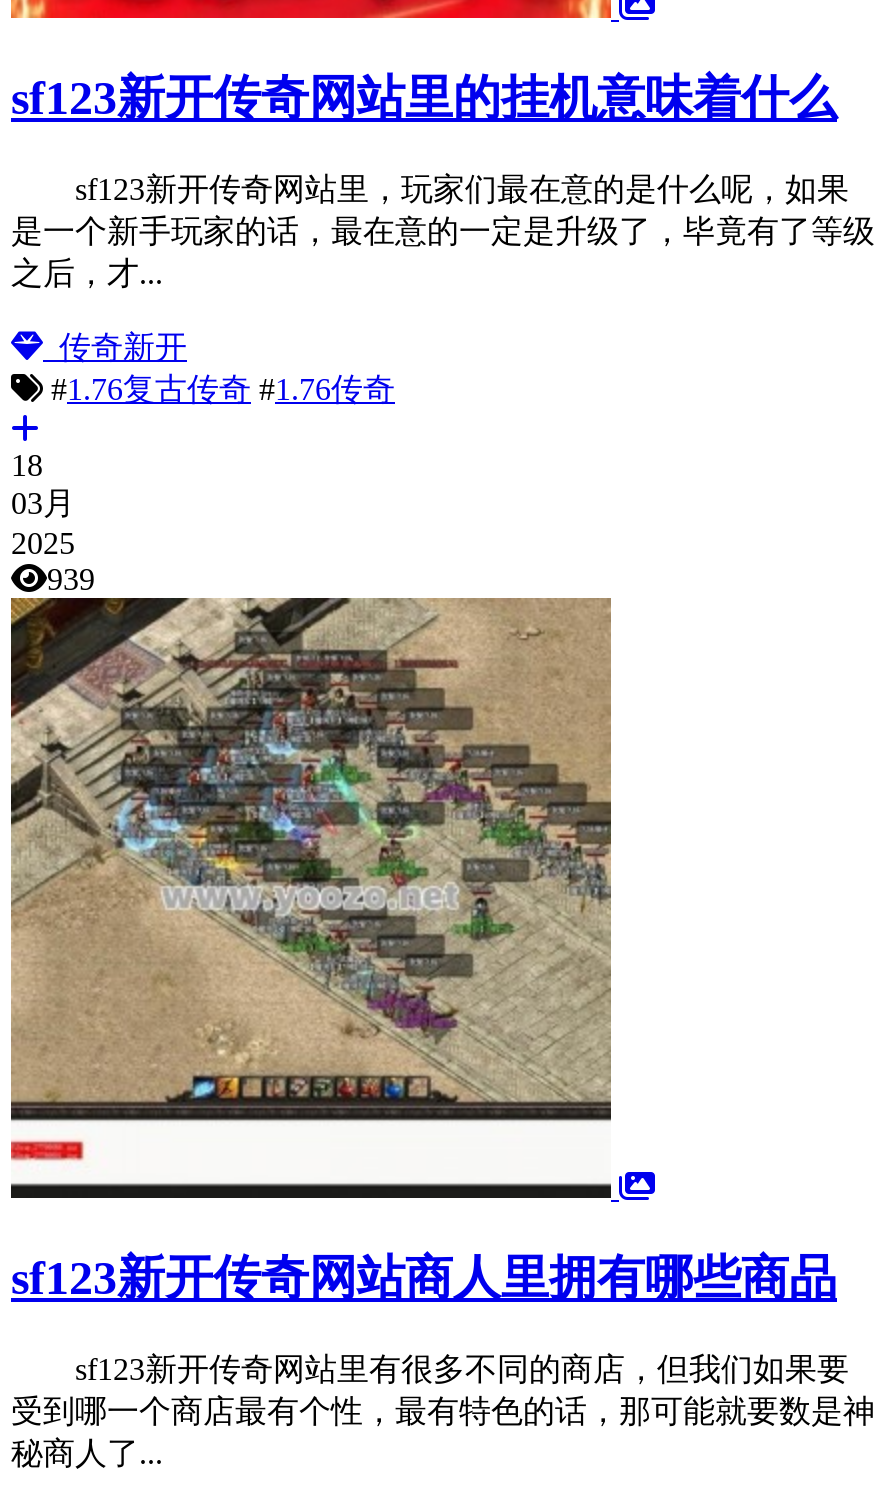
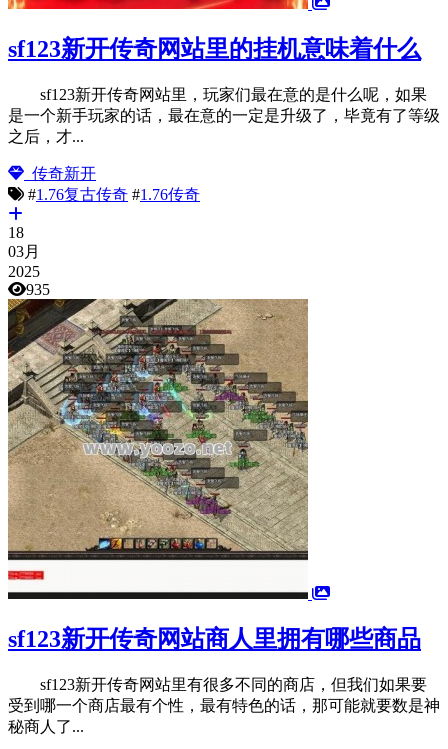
[47,562,95,596] 939 -> [26,281,50,298] 935

